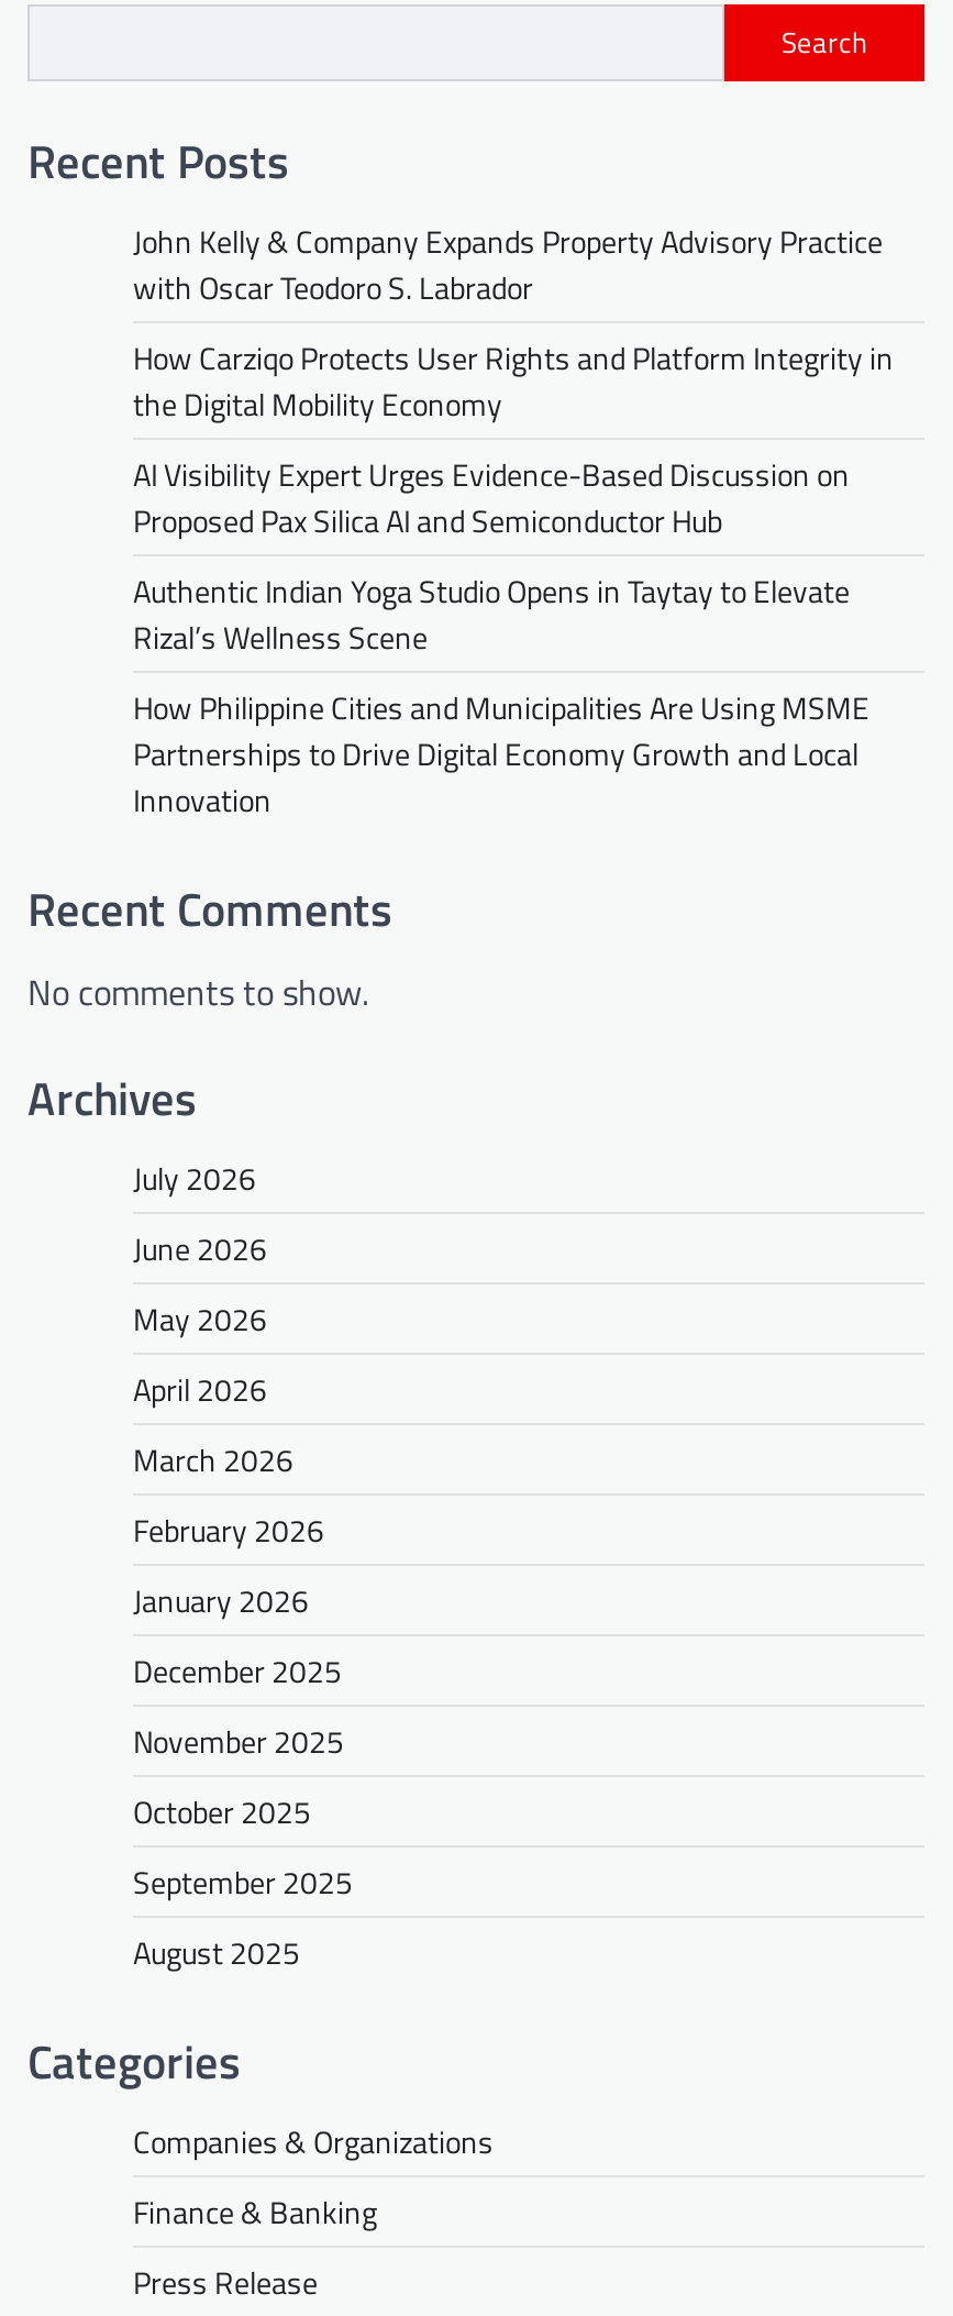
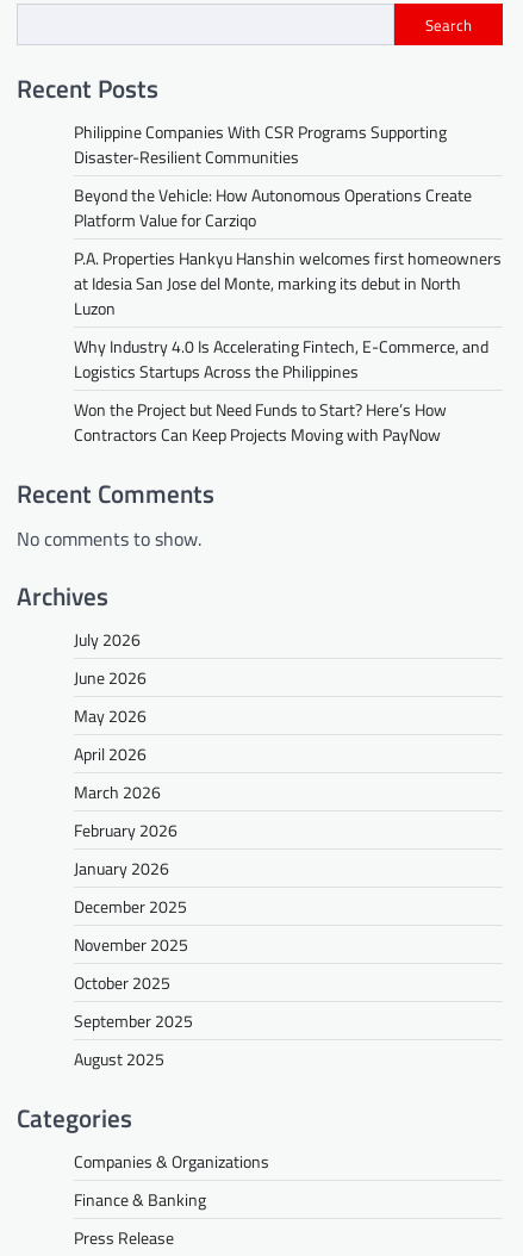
[133,217,883,310] John Kelly & Company Expands Property Advisory Practice | with Oscar Teodoro S. Labrador -> [74,119,447,169] Philippine Companies With CSR Programs Supporting | Disaster-Resilient Communities
[133,334,894,426] How Carziqo Protects User Rights and Platform Integrity in | the Digital Mobility Economy -> [74,182,472,232] Beyond the Vehicle: How Autonomous Operations Create | Platform Value for Carziqo
[133,450,850,543] AI Visibility Expert Urges Evidence-Based Discussion on | Proposed Pax Silica AI and Semiconductor Hub -> [74,245,502,320] P.A. Properties Hankyu Hanshin welcomes first homeowners | at Idesia San Jose del Monte, marking its debut in North | Luzon
[133,567,850,659] Authentic Indian Yoga Studio Opens in Taytay to Elevate | Rizal’s Wellness Scene -> [74,333,488,383] Why Industry 4.0 Is Accelerating Fintech, E-Commerce, and | Logistics Startups Across the Philippines
[133,684,869,822] How Philippine Cities and Municipalities Are Using MSME | Partnerships to Drive Digital Economy Growth and Local | Innovation -> [74,397,447,447] Won the Project but Need Funds to Start? Here’s How | Contractors Can Keep Projects Moving with PayNow

